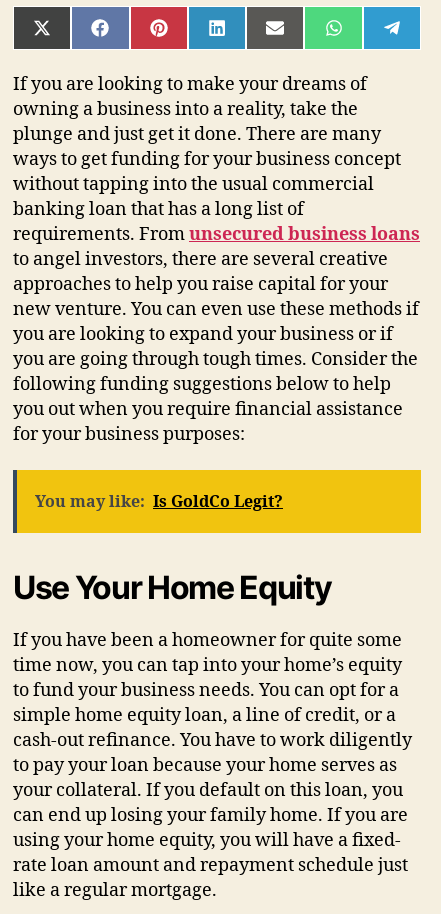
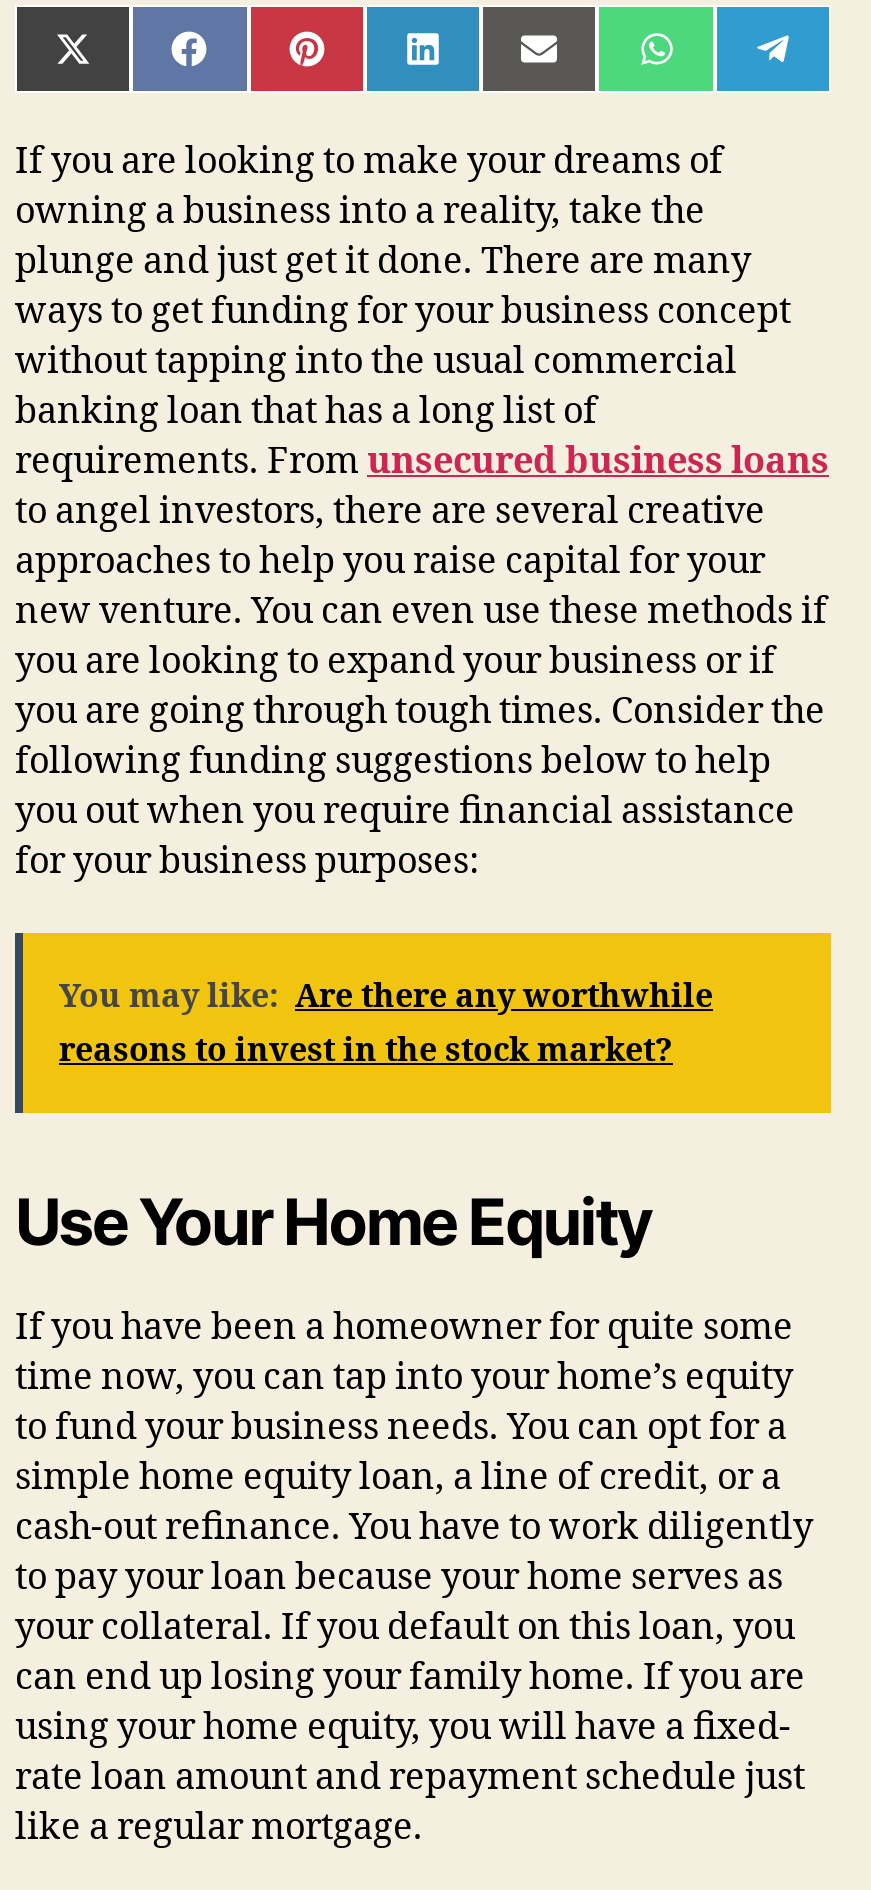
[35,492,283,512] You may like: Is GoldCo Legit? -> [59,976,713,1070] You may like: Are there any worthwhile | reasons to invest in the stock market?

